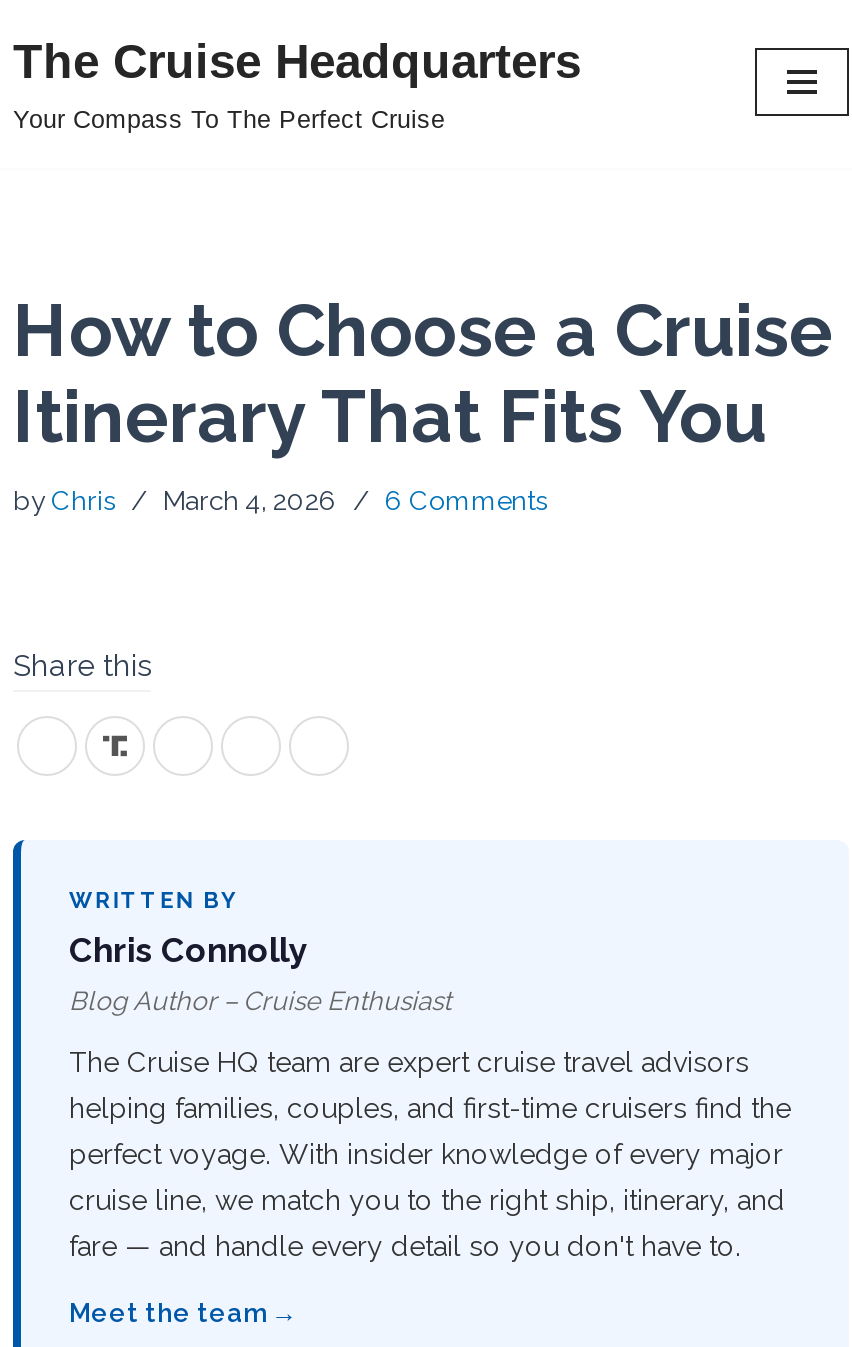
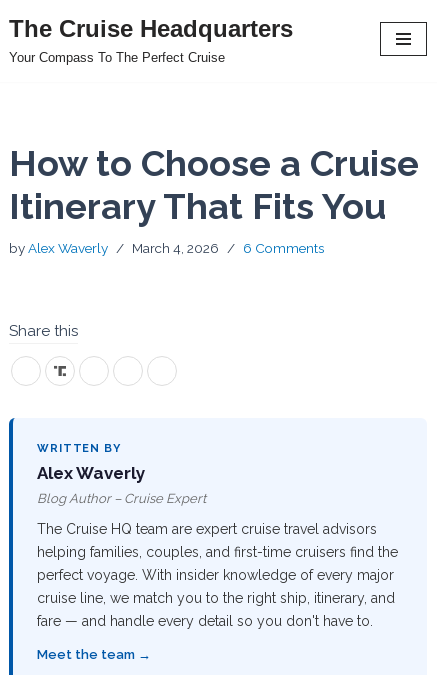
[13,484,115,516] by Chris -> [9,240,108,256] by Alex Waverly
[69,930,451,1016] Chris Connolly | Blog Author – Cruise Enthusiast -> [37,463,206,506] Alex Waverly | Blog Author – Cruise Expert

